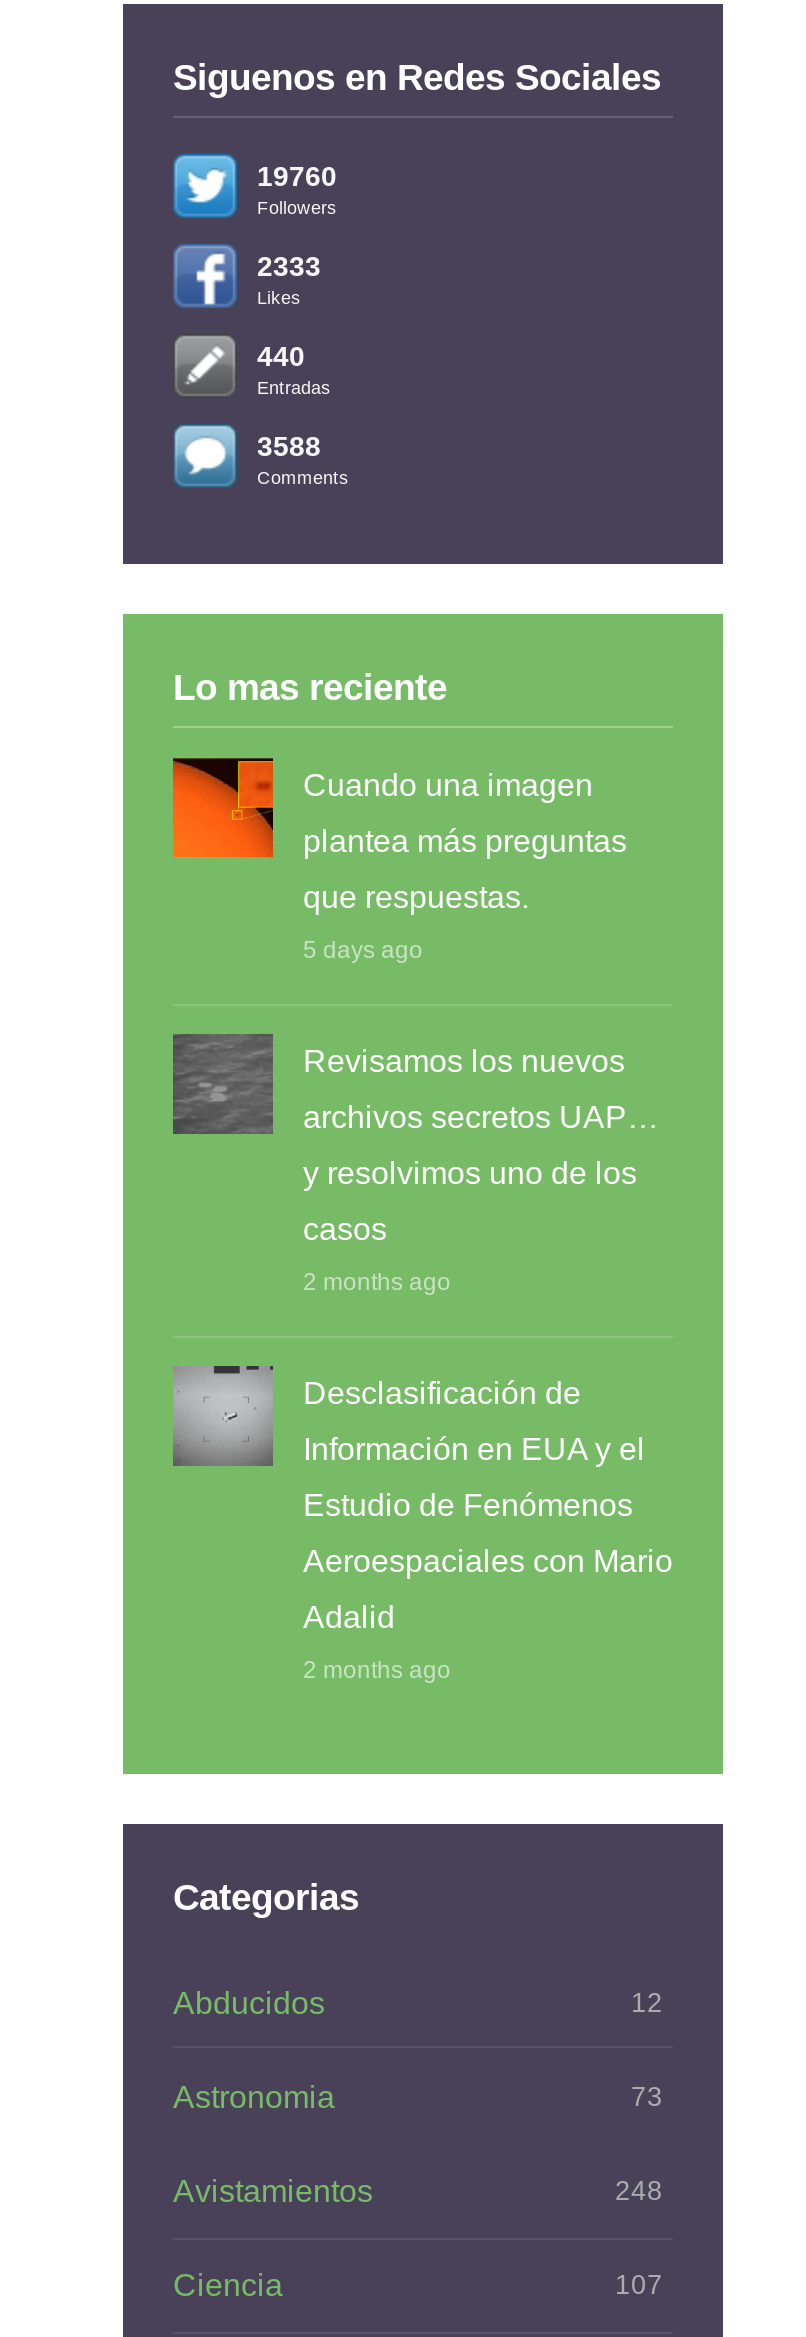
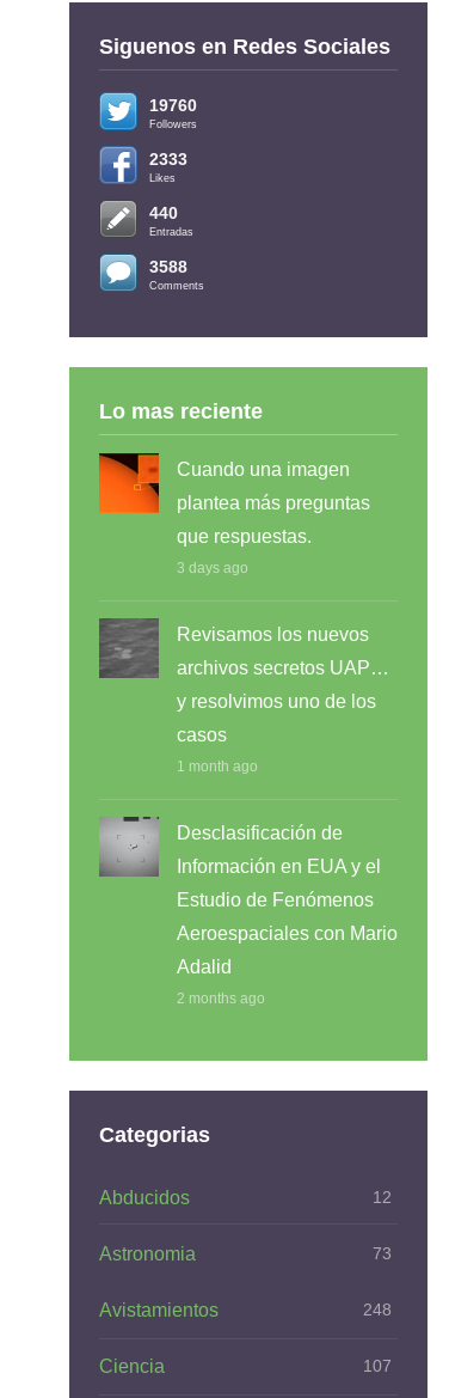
[303,937,423,965] 5 days ago -> [177,560,248,577] 3 days ago
[303,1269,451,1297] 2 months ago -> [177,759,258,775] 1 month ago

